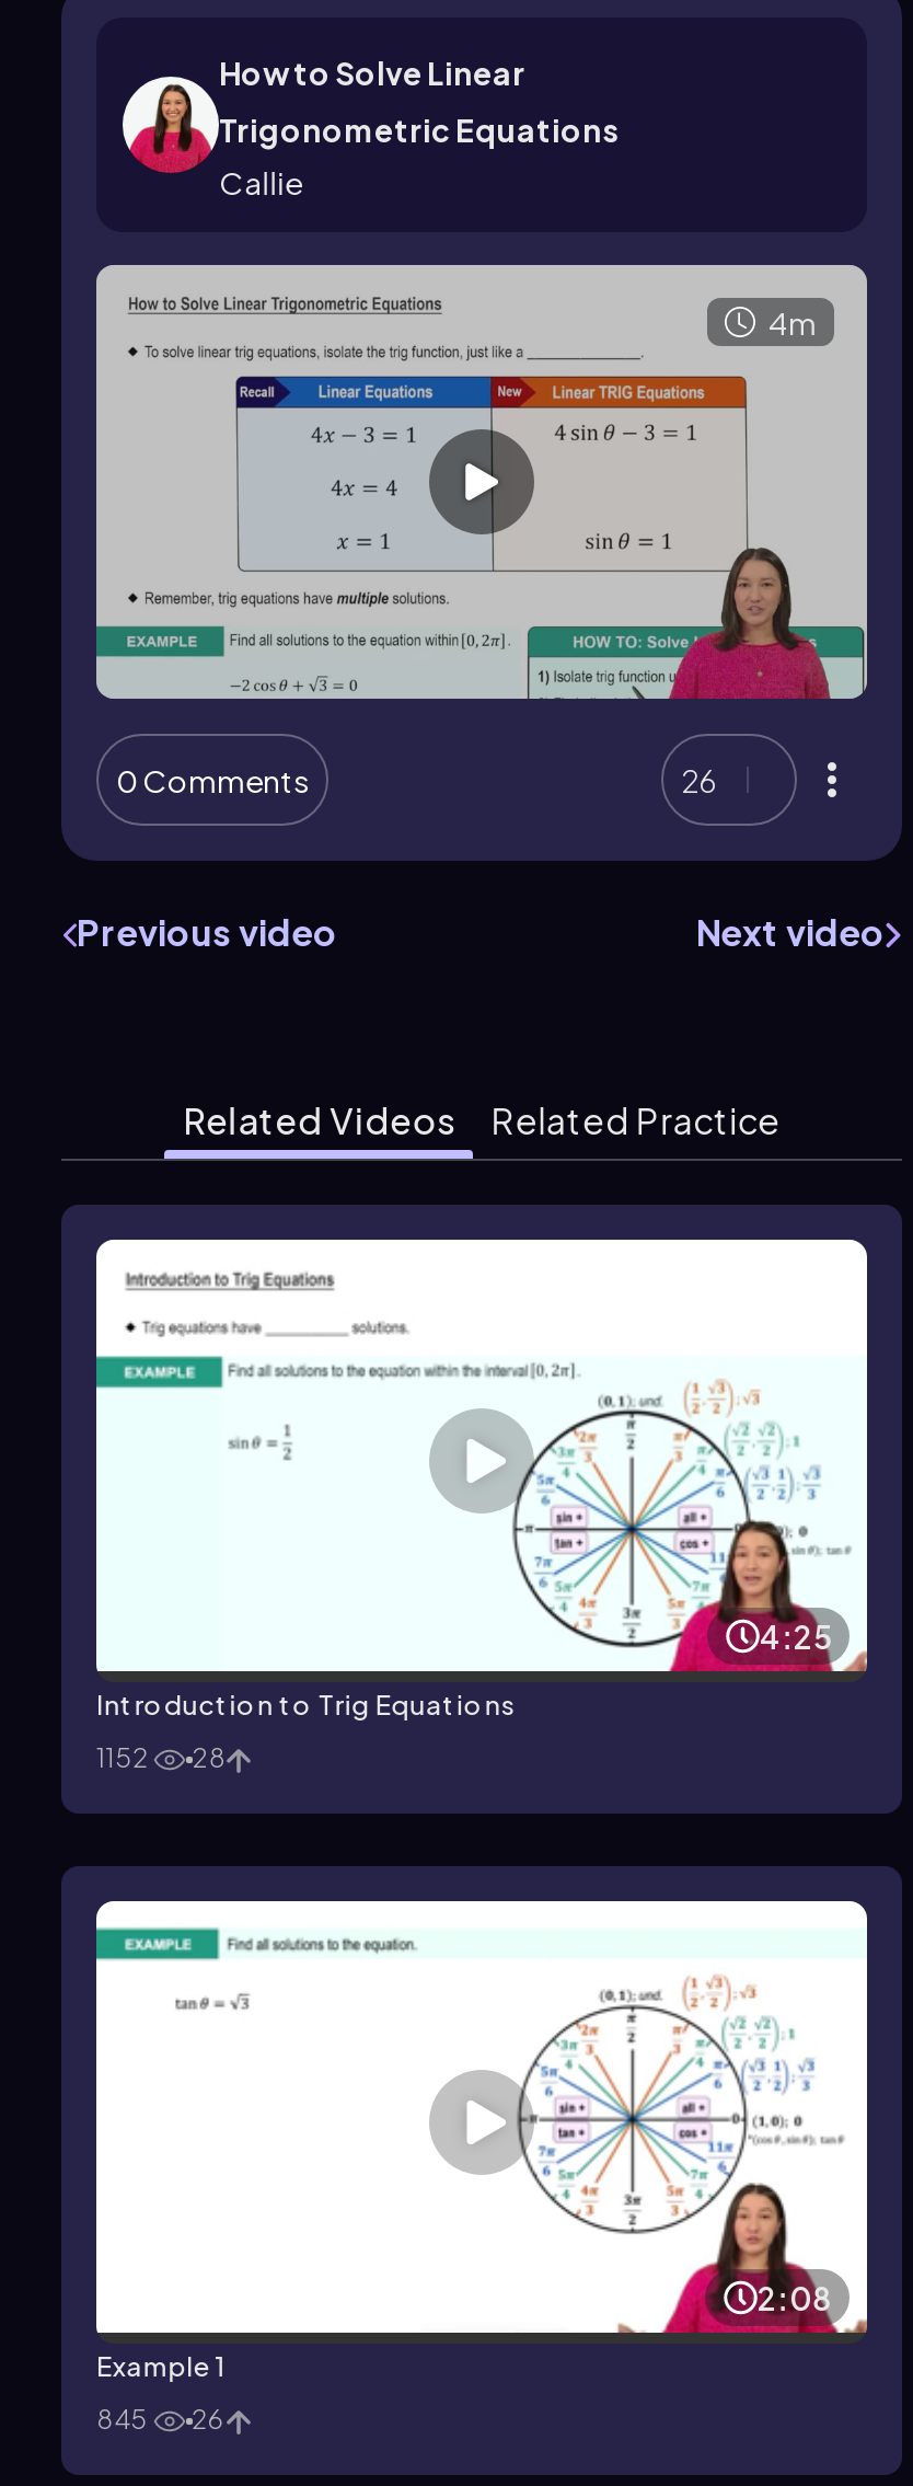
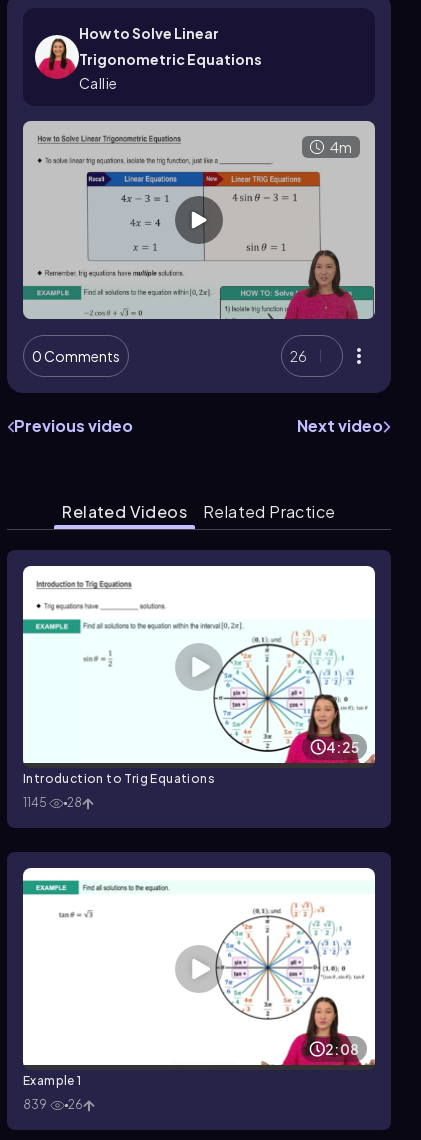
[96,1742,227,1774] 1152 28 -> [23,795,82,810] 1145 28
[96,2403,226,2436] 845 26 -> [23,1097,83,1112] 839 26

